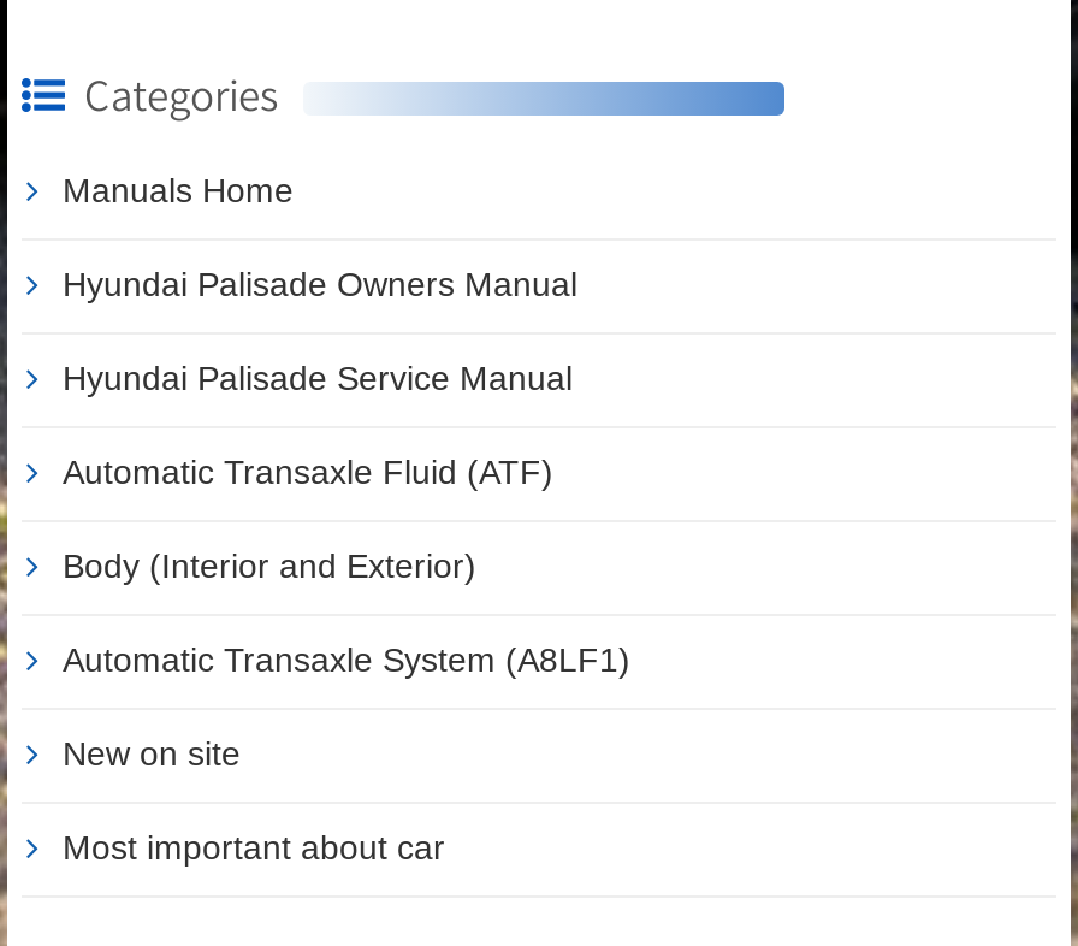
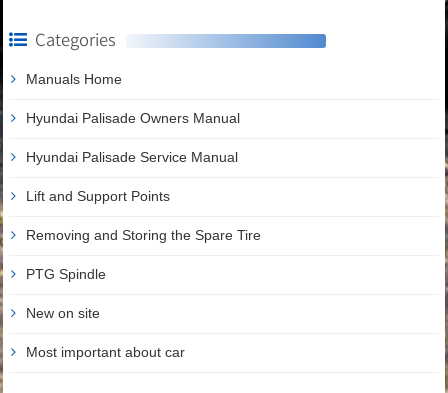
[63,453,553,491] Automatic Transaxle Fluid (ATF) -> [26,188,170,204] Lift and Support Points
[63,547,476,585] Body (Interior and Exterior) -> [26,227,261,243] Removing and Storing the Spare Tire
[63,641,630,679] Automatic Transaxle System (A8LF1) -> [26,266,106,282] PTG Spindle

